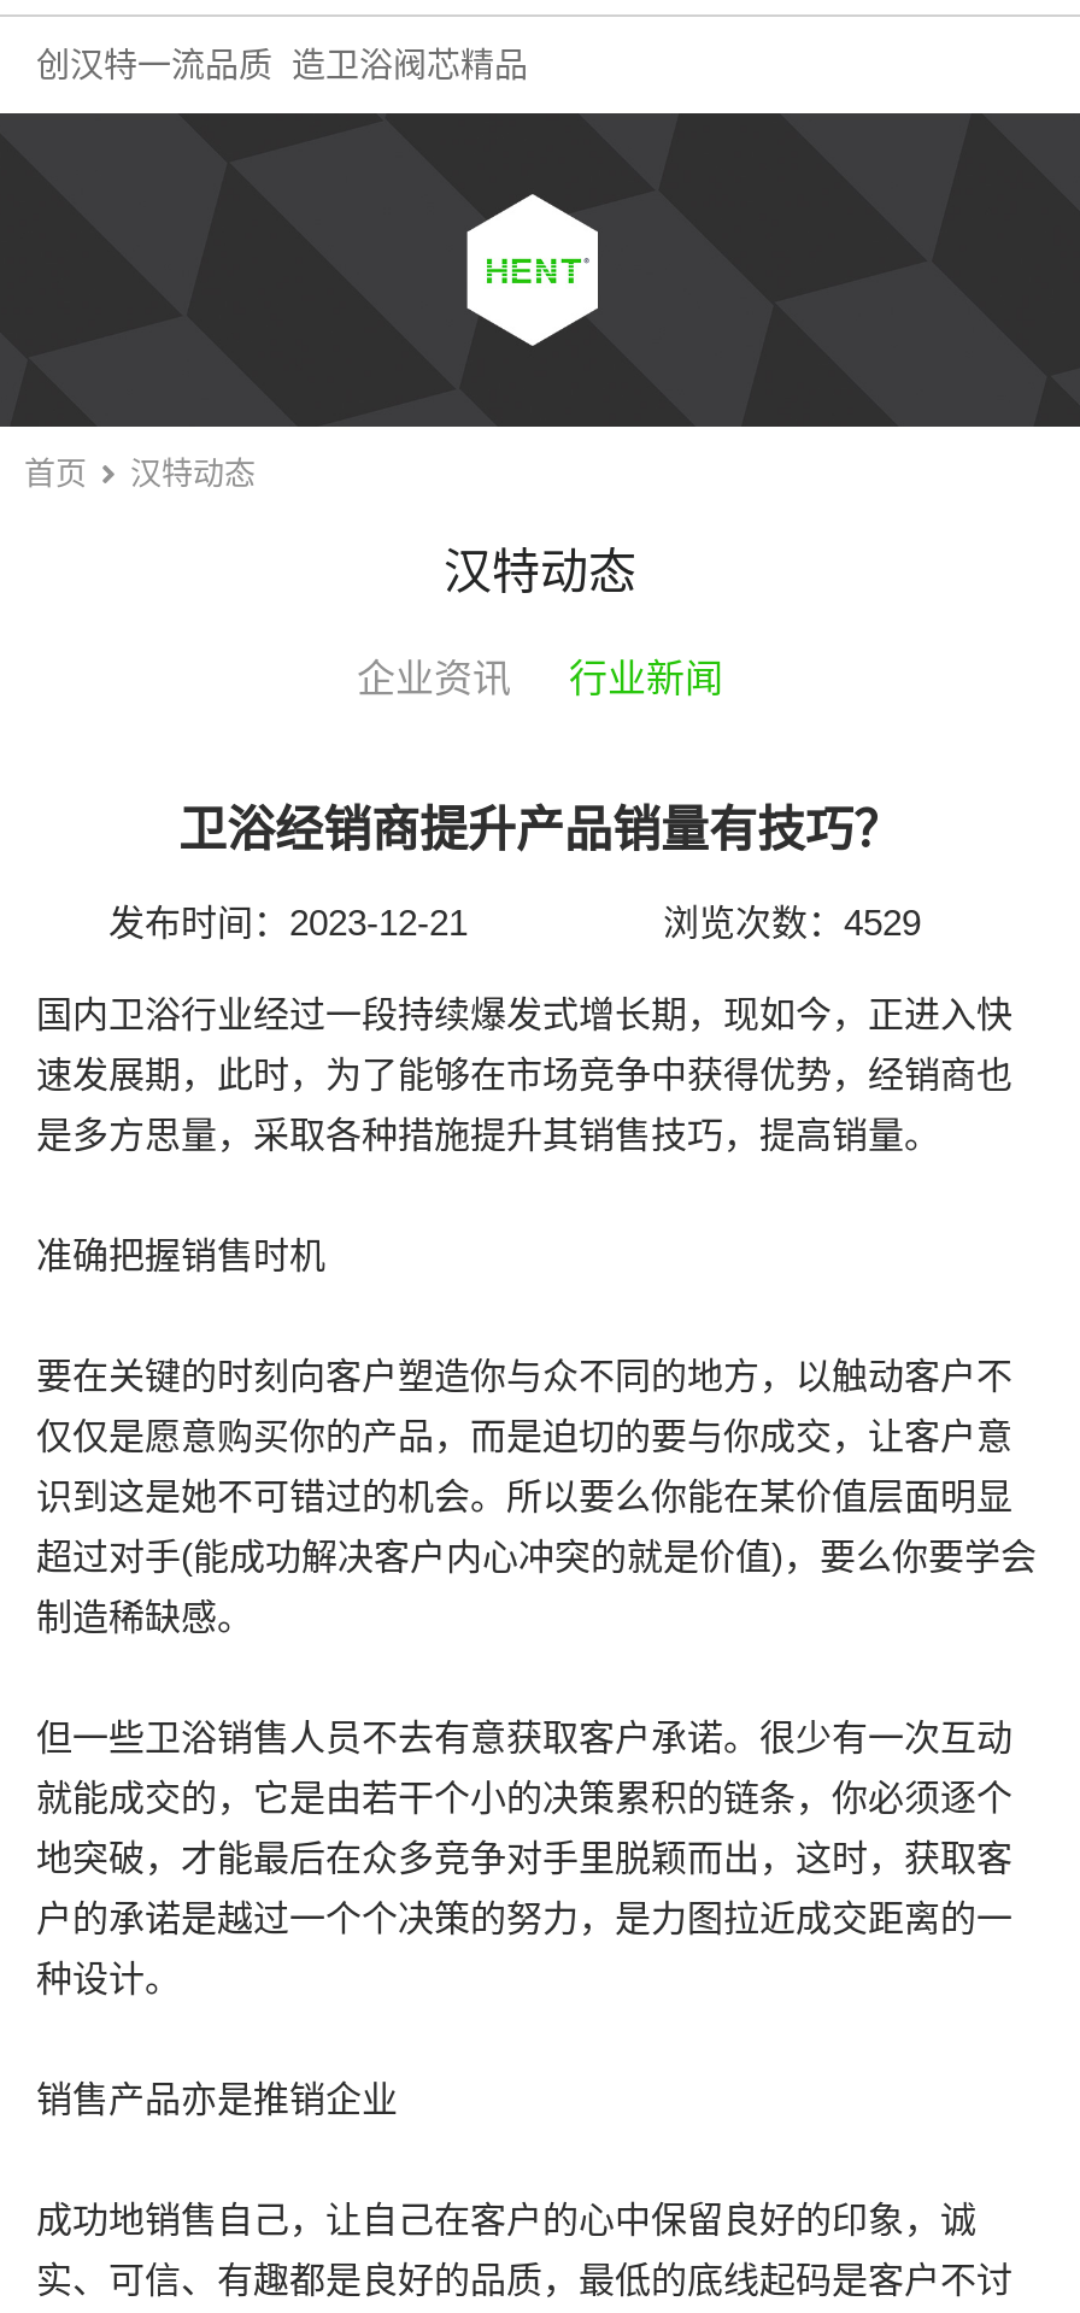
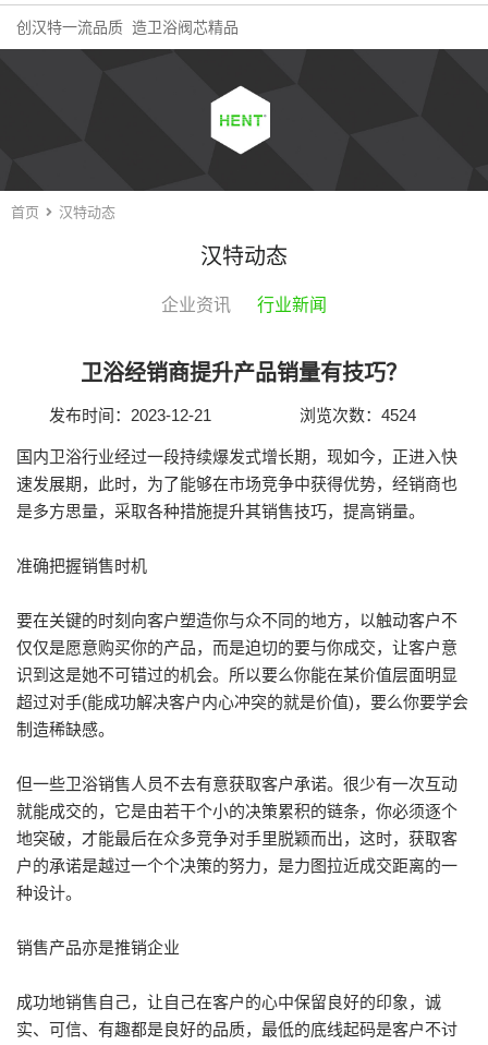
[663,902,921,943] 浏览次数：4529 -> [300,406,416,424] 浏览次数：4524

